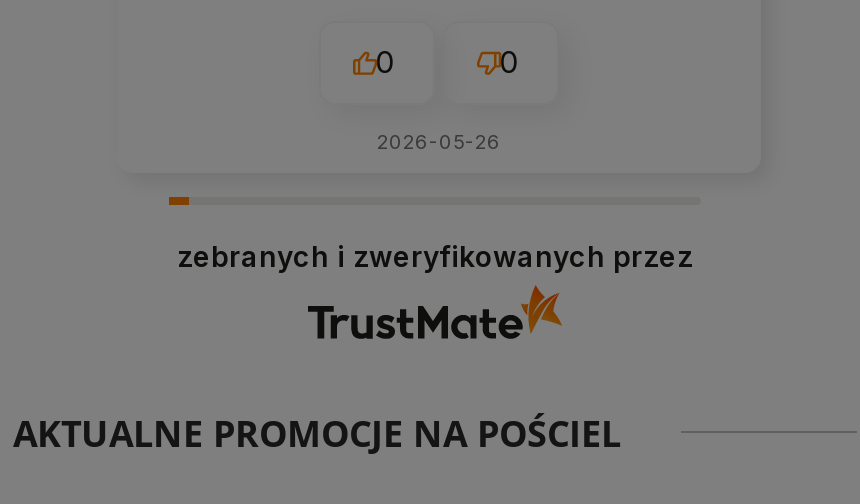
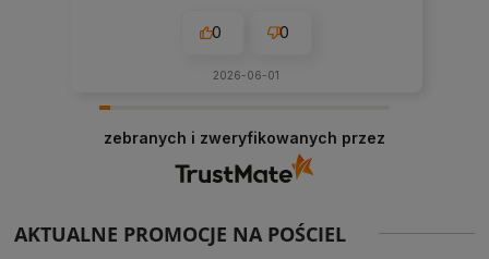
[377,130,501,154] 2026-05-26 -> [213,69,280,82] 2026-06-01

